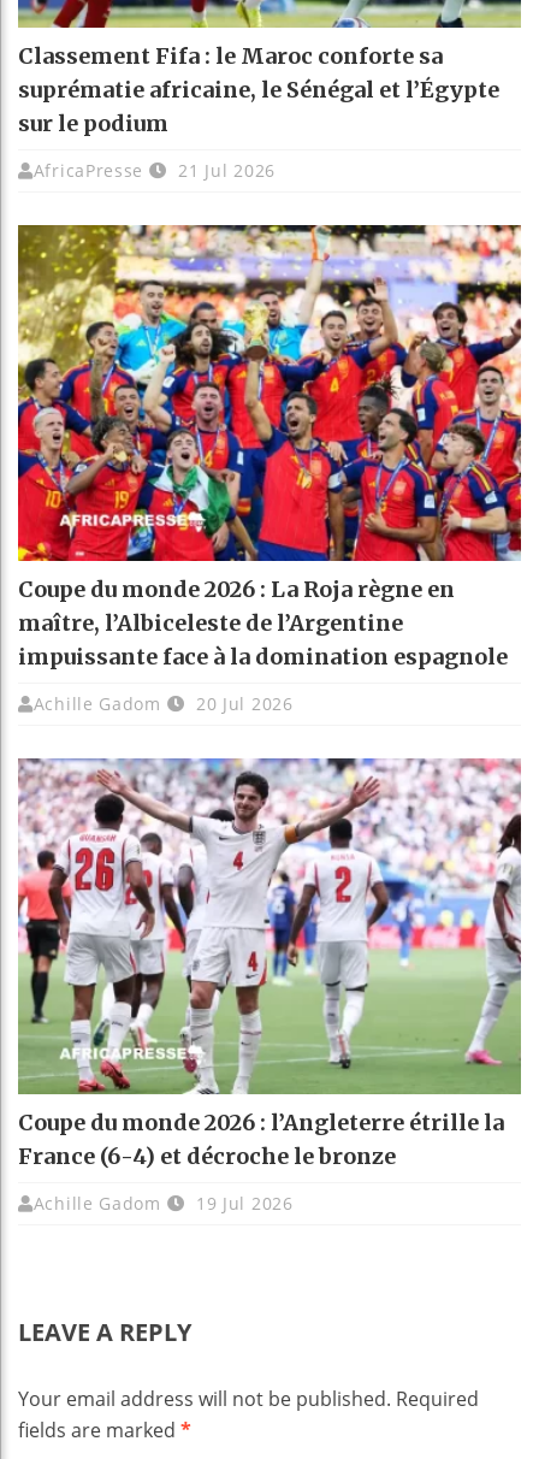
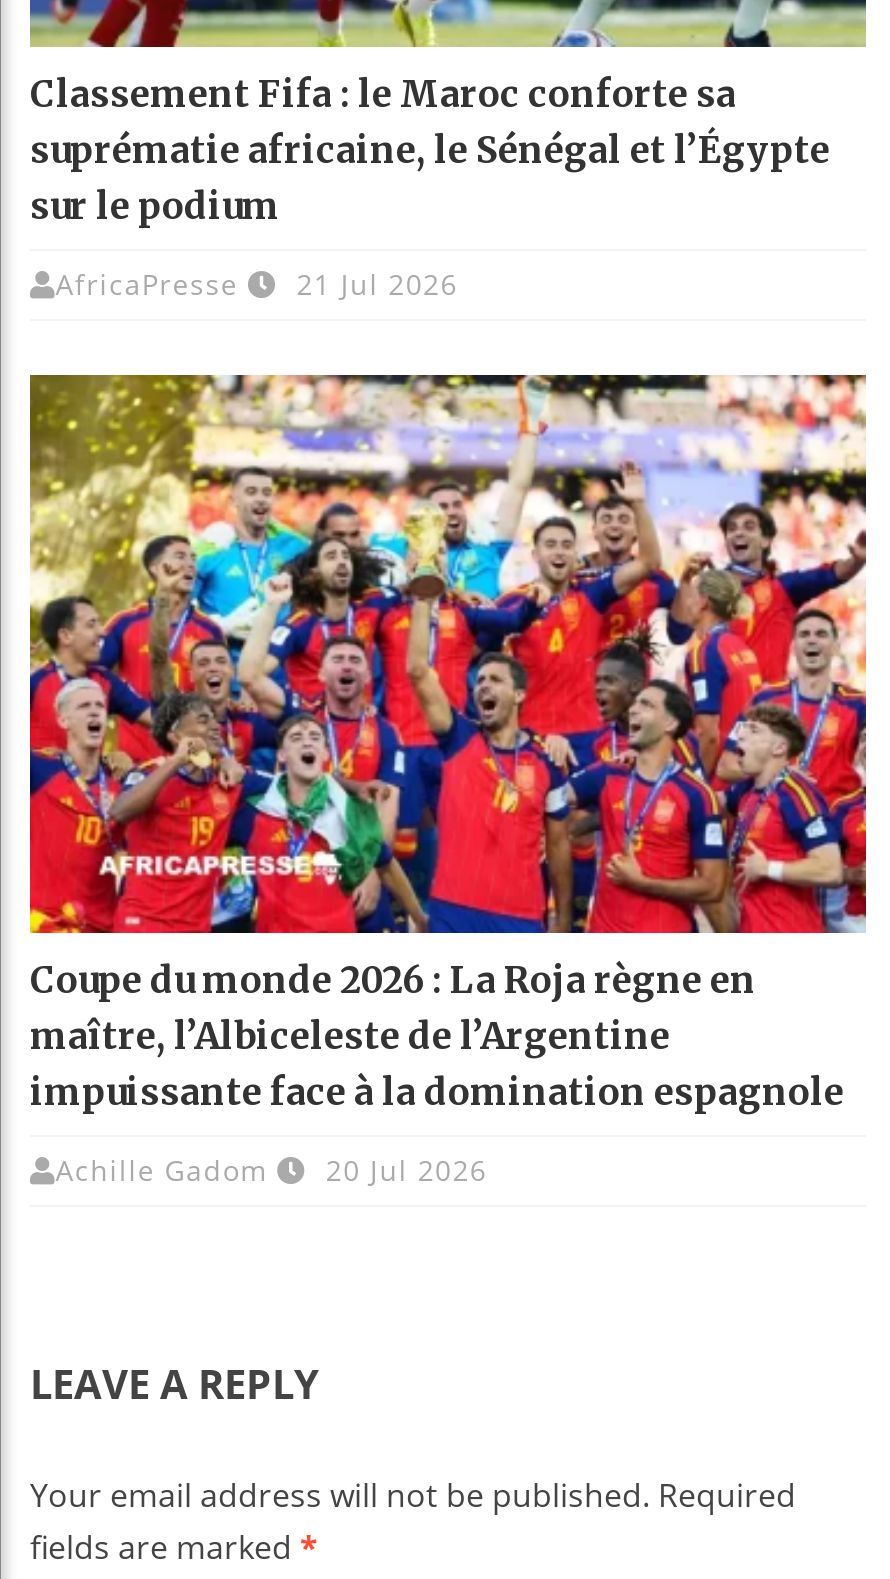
[17,757,522,1214] [image] | Coupe du monde 2026 : l’Angleterre étrille la | France (6-4) et décroche le bronze | Achille Gadom | 19 Jul 2026 -> none

